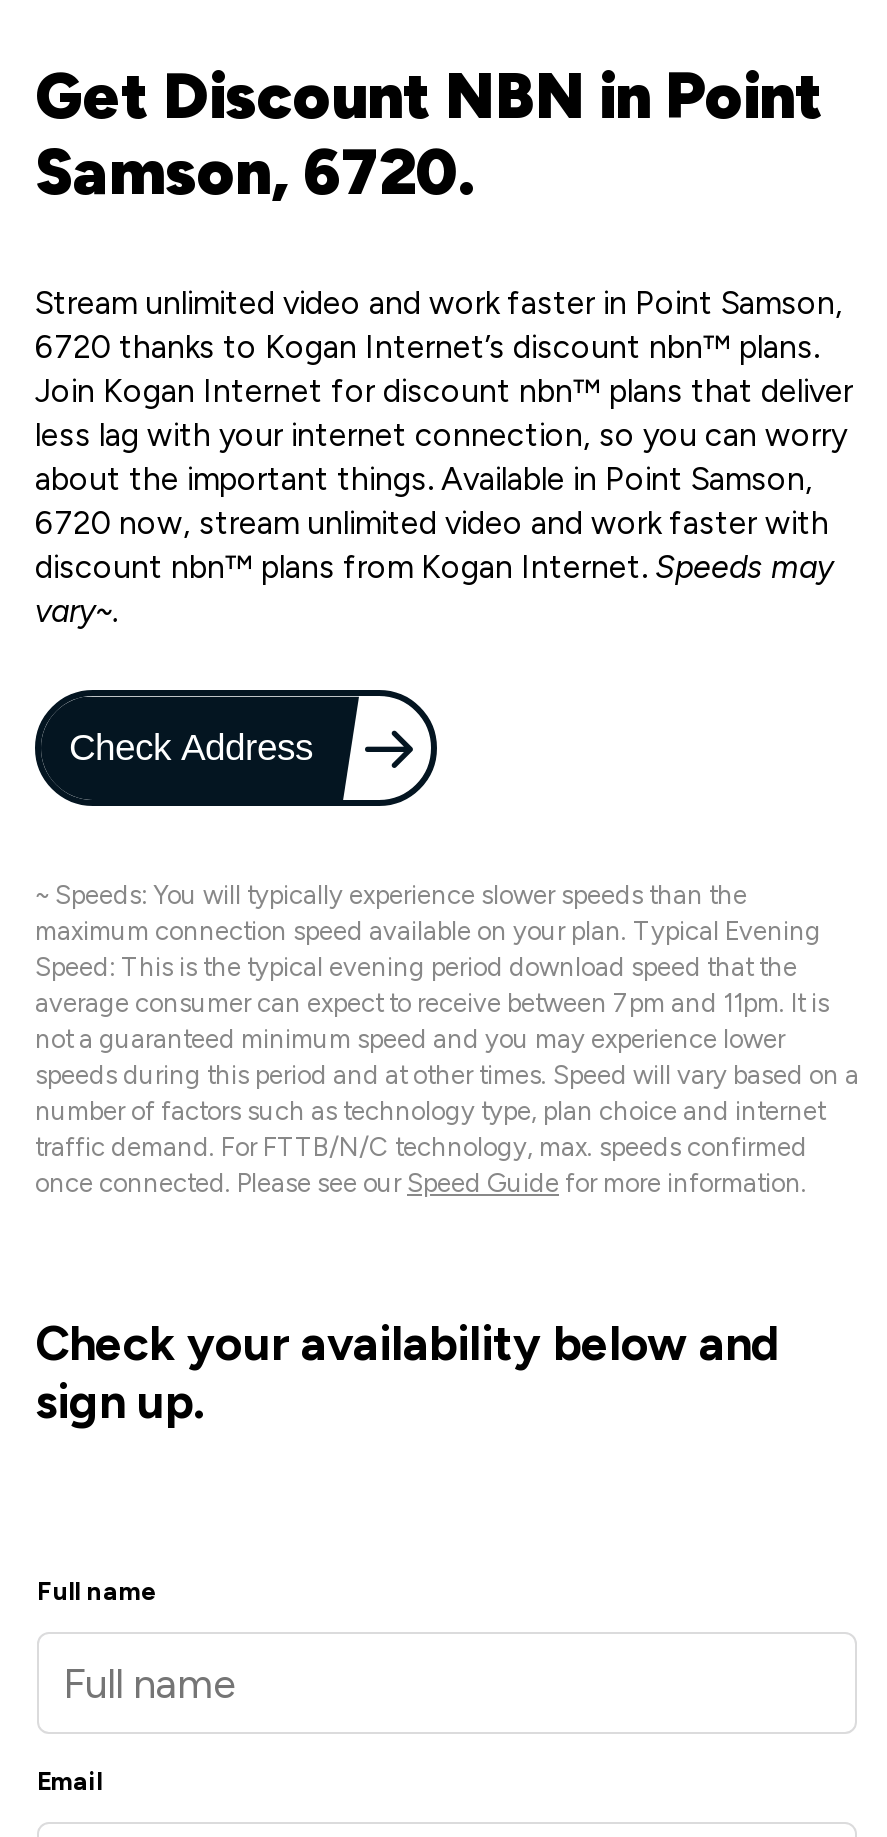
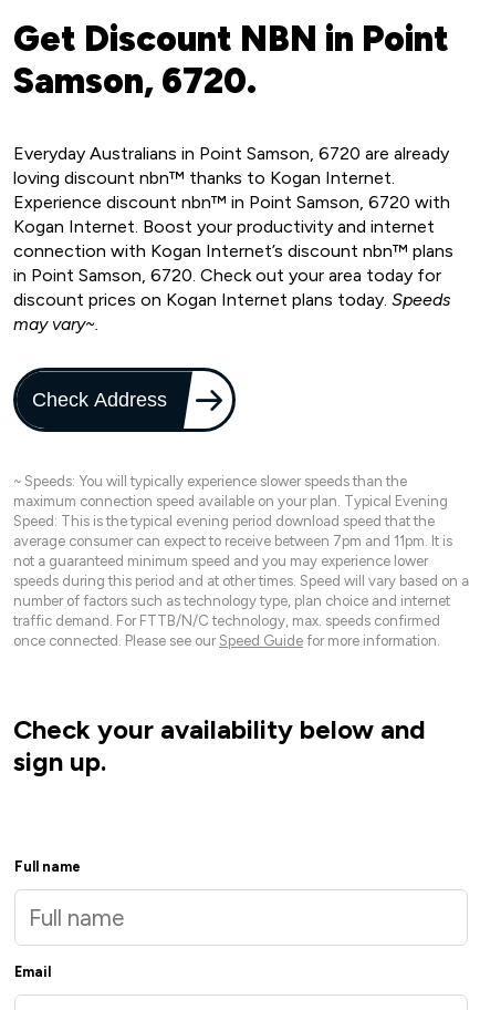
[35,285,853,631] Stream unlimited video and work faster in Point Samson, | 6720 thanks to Kogan Internet’s discount nbn™ plans. | Join Kogan Internet for discount nbn™ plans that deliver | less lag with your internet connection, so you can worry | about the important things. Available in Point Samson, | 6720 now, stream unlimited video and work faster with | discount nbn™ plans from Kogan Internet. Speeds may | vary~. -> [13,143,453,335] Everyday Australians in Point Samson, 6720 are already | loving discount nbn™ thanks to Kogan Internet. | Experience discount nbn™ in Point Samson, 6720 with | Kogan Internet. Boost your productivity and internet | connection with Kogan Internet’s discount nbn™ plans | in Point Samson, 6720. Check out your area today for | discount prices on Kogan Internet plans today. Speeds | may vary~.

